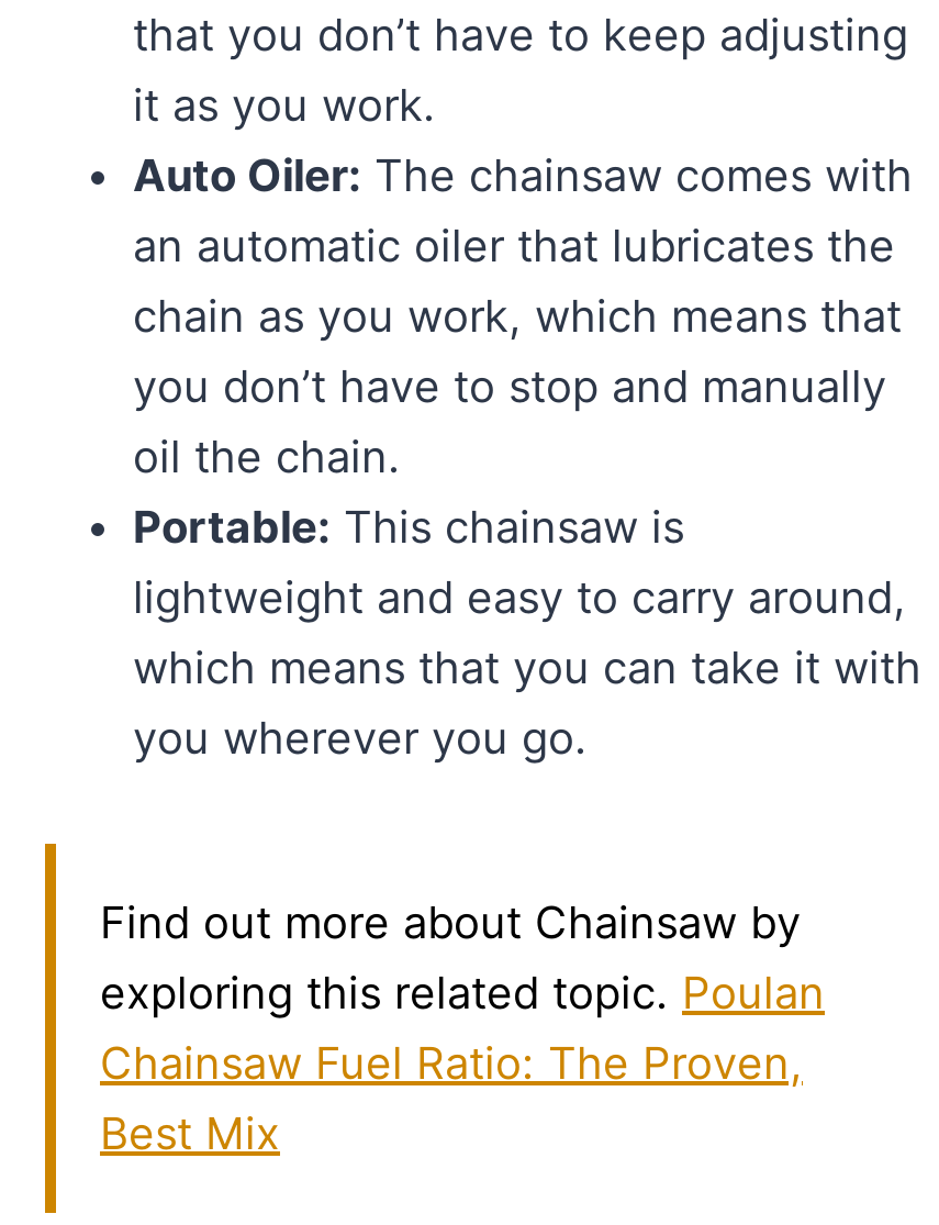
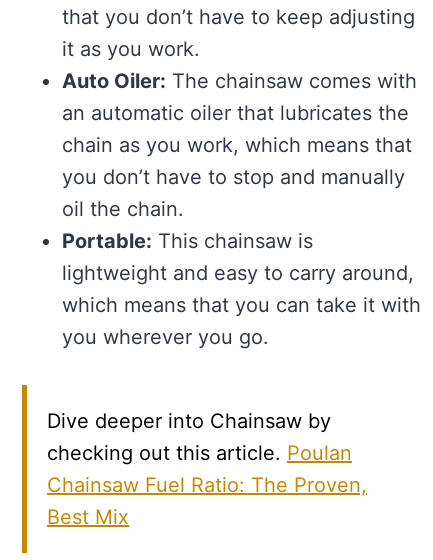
[100,897,825,1020] Find out more about Chainsaw by | exploring this related topic. Poulan -> [47,409,352,465] Dive deeper into Chainsaw by | checking out this article. Poulan

